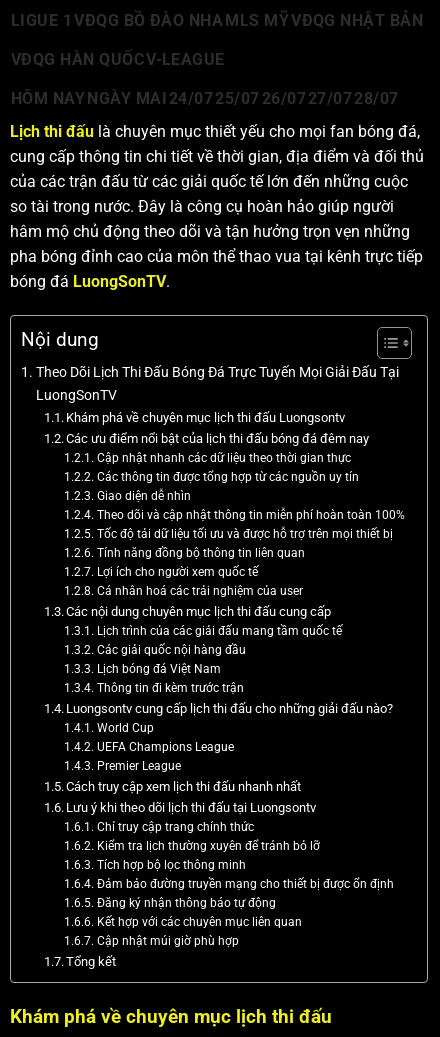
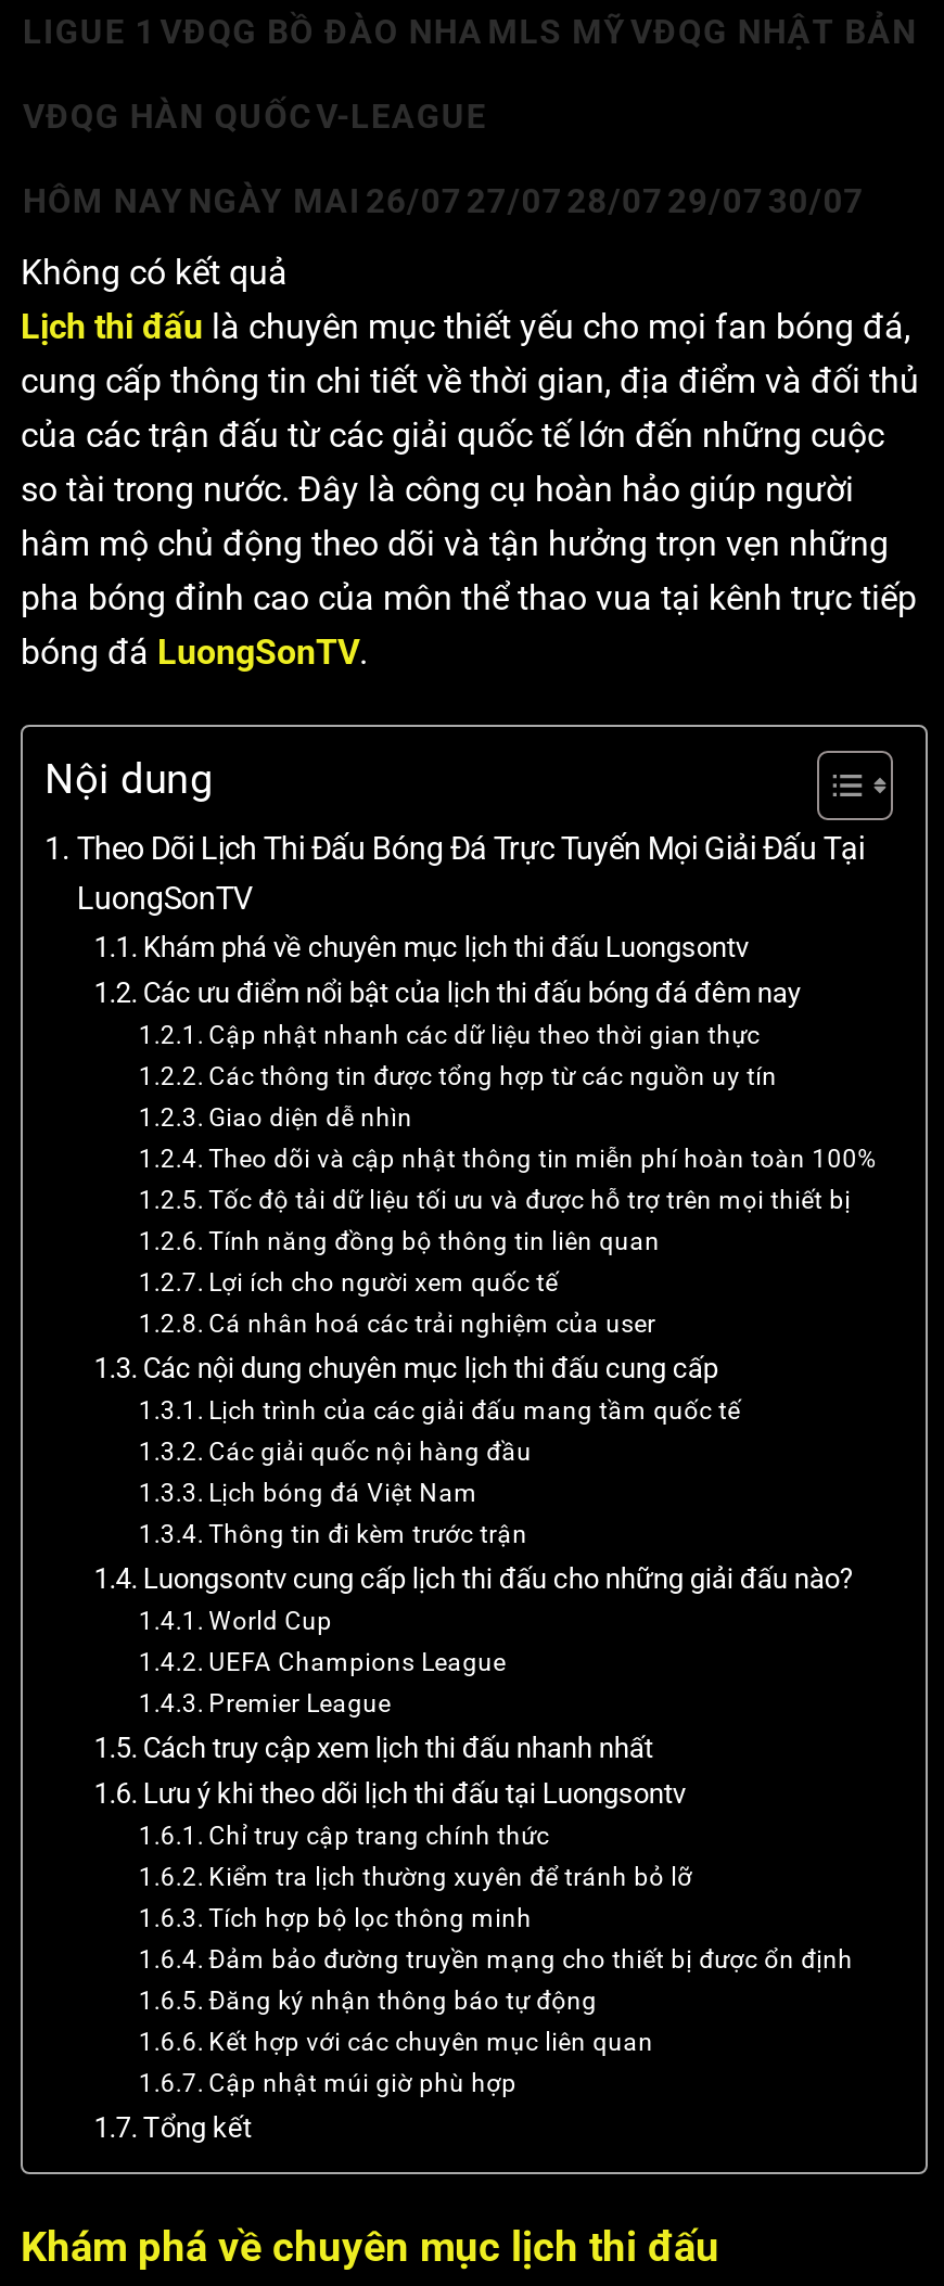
[11,90,399,108] HÔM NAY NGÀY MAI 24/07 25/07 26/07 27/07 28/07 -> [21,183,864,293] HÔM NAY NGÀY MAI 26/07 27/07 28/07 29/07 30/07 | Không có kết quả

